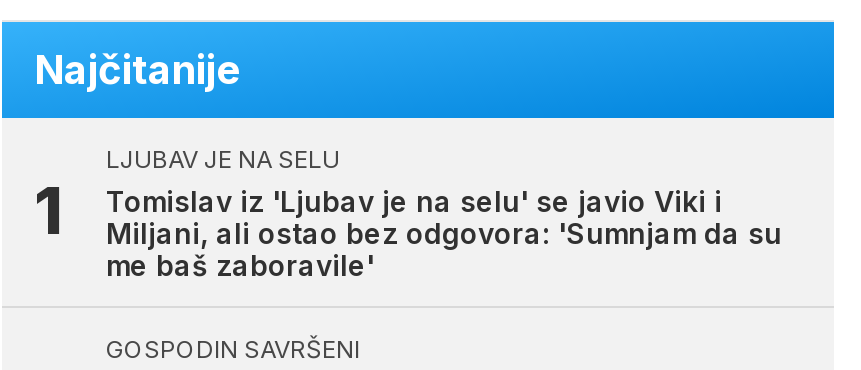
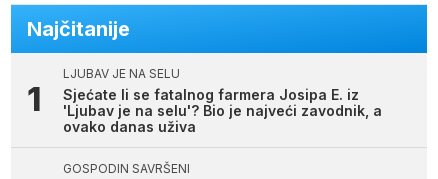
[106,183,782,281] Tomislav iz 'Ljubav je na selu' se javio Viki i | Miljani, ali ostao bez odgovora: 'Sumnjam da su | me baš zaboravile' -> [63,85,382,134] Sjećate li se fatalnog farmera Josipa E. iz | 'Ljubav je na selu'? Bio je najveći zavodnik, a | ovako danas uživa

